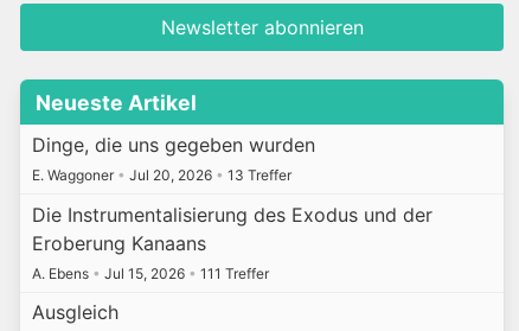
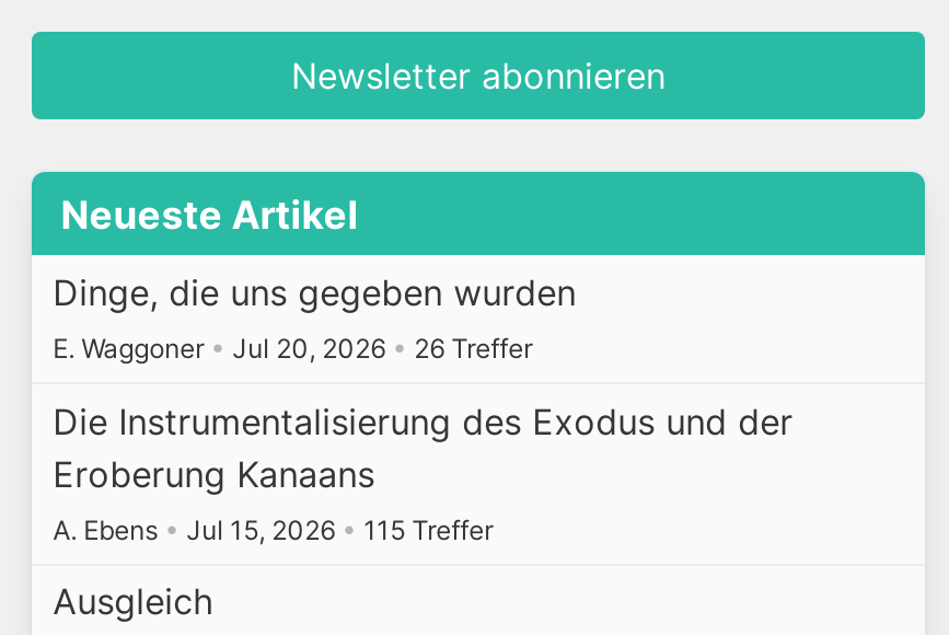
[32,166,291,184] E. Waggoner • Jul 20, 2026 • 13 Treffer -> [53,332,532,365] E. Waggoner • Jul 20, 2026 • 26 Treffer
[32,264,269,282] A. Ebens • Jul 15, 2026 • 111 Treffer -> [53,513,493,546] A. Ebens • Jul 15, 2026 • 115 Treffer

